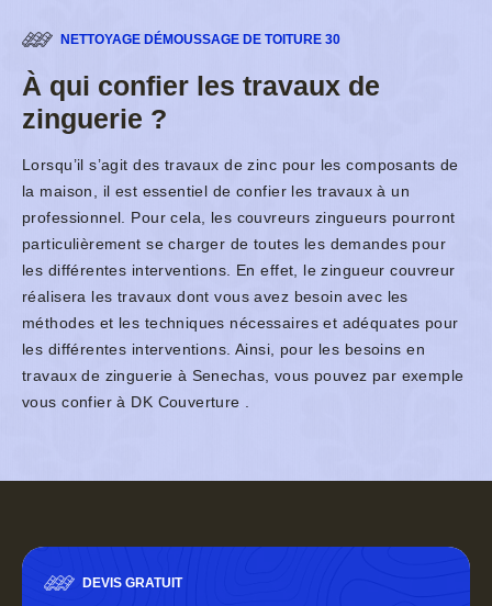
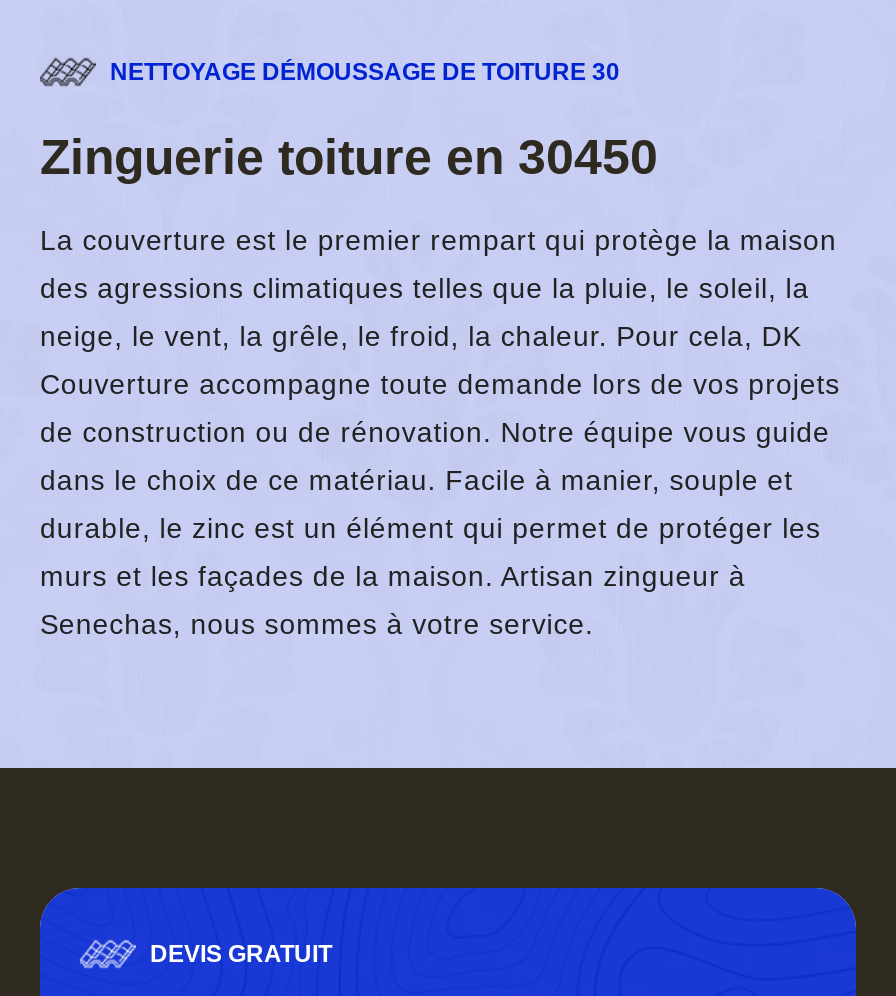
[22,71,464,411] À qui confier les travaux de | zinguerie ? | Lorsqu’il s’agit des travaux de zinc pour les composants de | la maison, il est essentiel de confier les travaux à un | professionnel. Pour cela, les couvreurs zingueurs pourront | particulièrement se charger de toutes les demandes pour | les différentes interventions. En effet, le zingueur couvreur | réalisera les travaux dont vous avez besoin avec les | méthodes et les techniques nécessaires et adéquates pour | les différentes interventions. Ainsi, pour les besoins en | travaux de zinguerie à Senechas, vous pouvez par exemple | vous confier à DK Couverture . -> [40,129,840,641] Zinguerie toiture en 30450 | La couverture est le premier rempart qui protège la maison | des agressions climatiques telles que la pluie, le soleil, la | neige, le vent, la grêle, le froid, la chaleur. Pour cela, DK | Couverture accompagne toute demande lors de vos projets | de construction ou de rénovation. Notre équipe vous guide | dans le choix de ce matériau. Facile à manier, souple et | durable, le zinc est un élément qui permet de protéger les | murs et les façades de la maison. Artisan zingueur à | Senechas, nous sommes à votre service.

